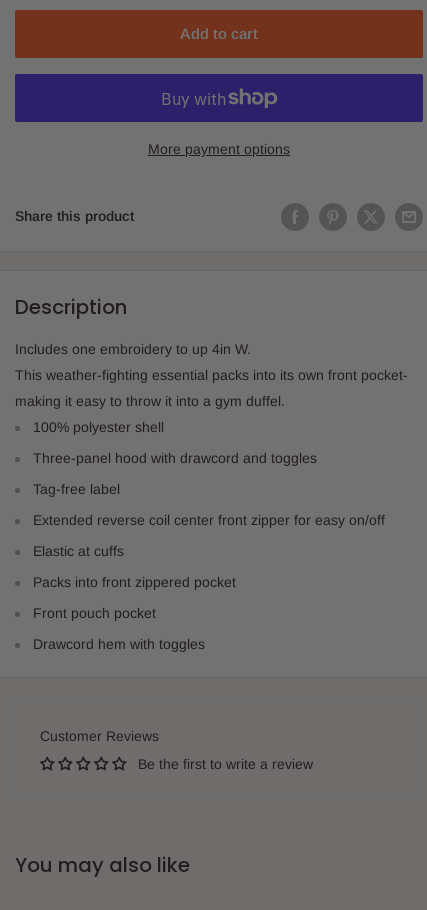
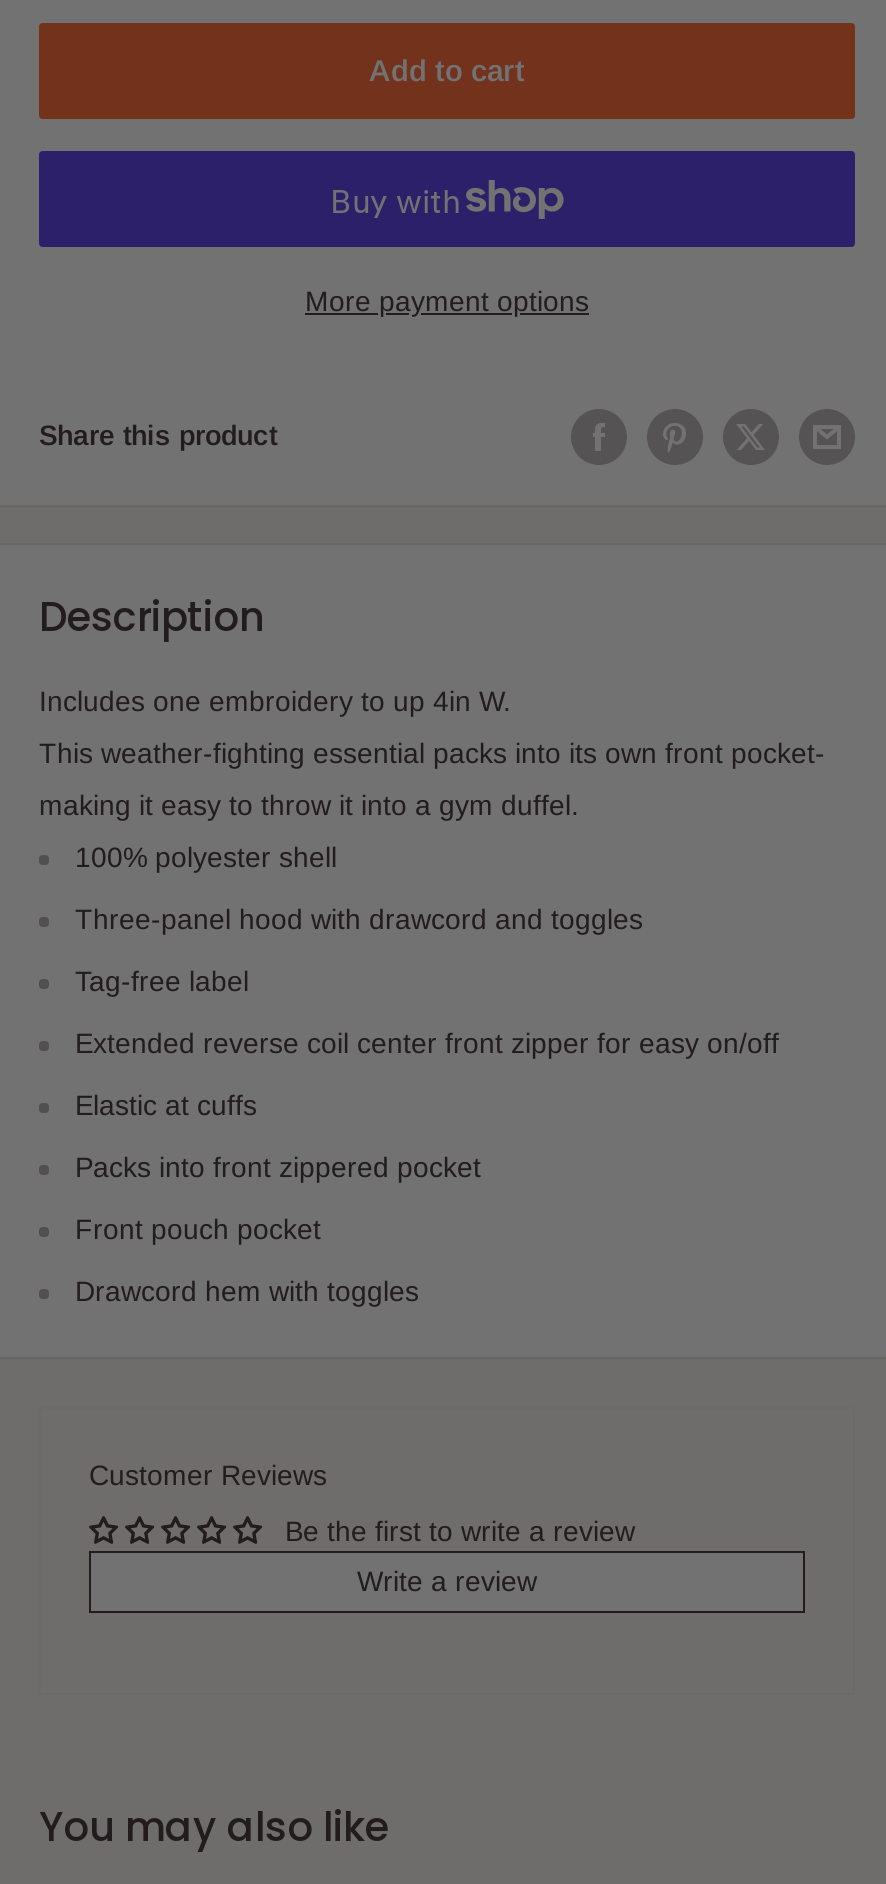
none -> [357,1566,537,1598] Write a review

